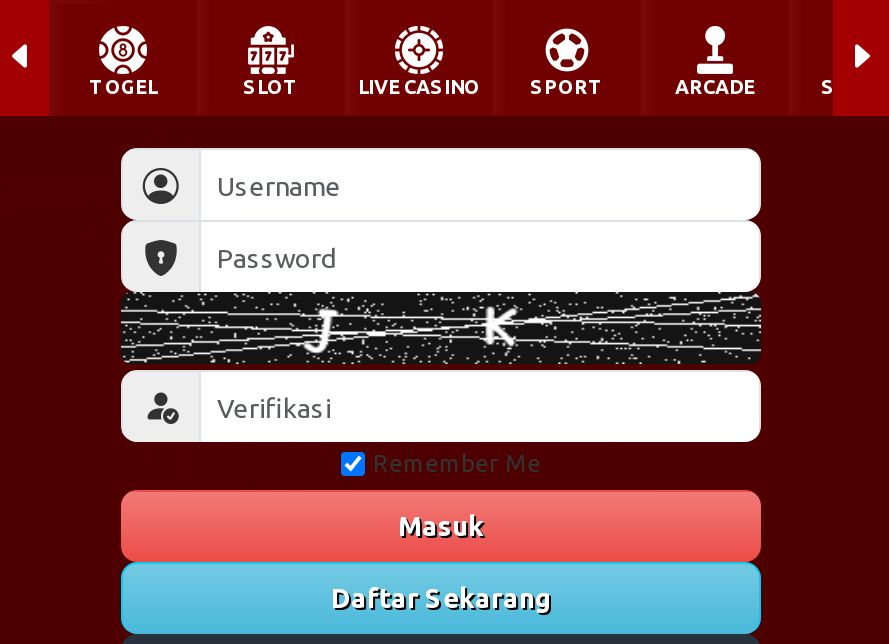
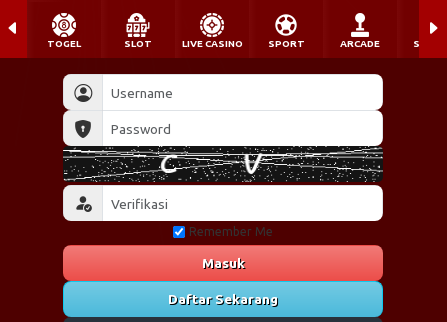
[121,292,763,364] [image] -> [63,146,383,182] [image]

